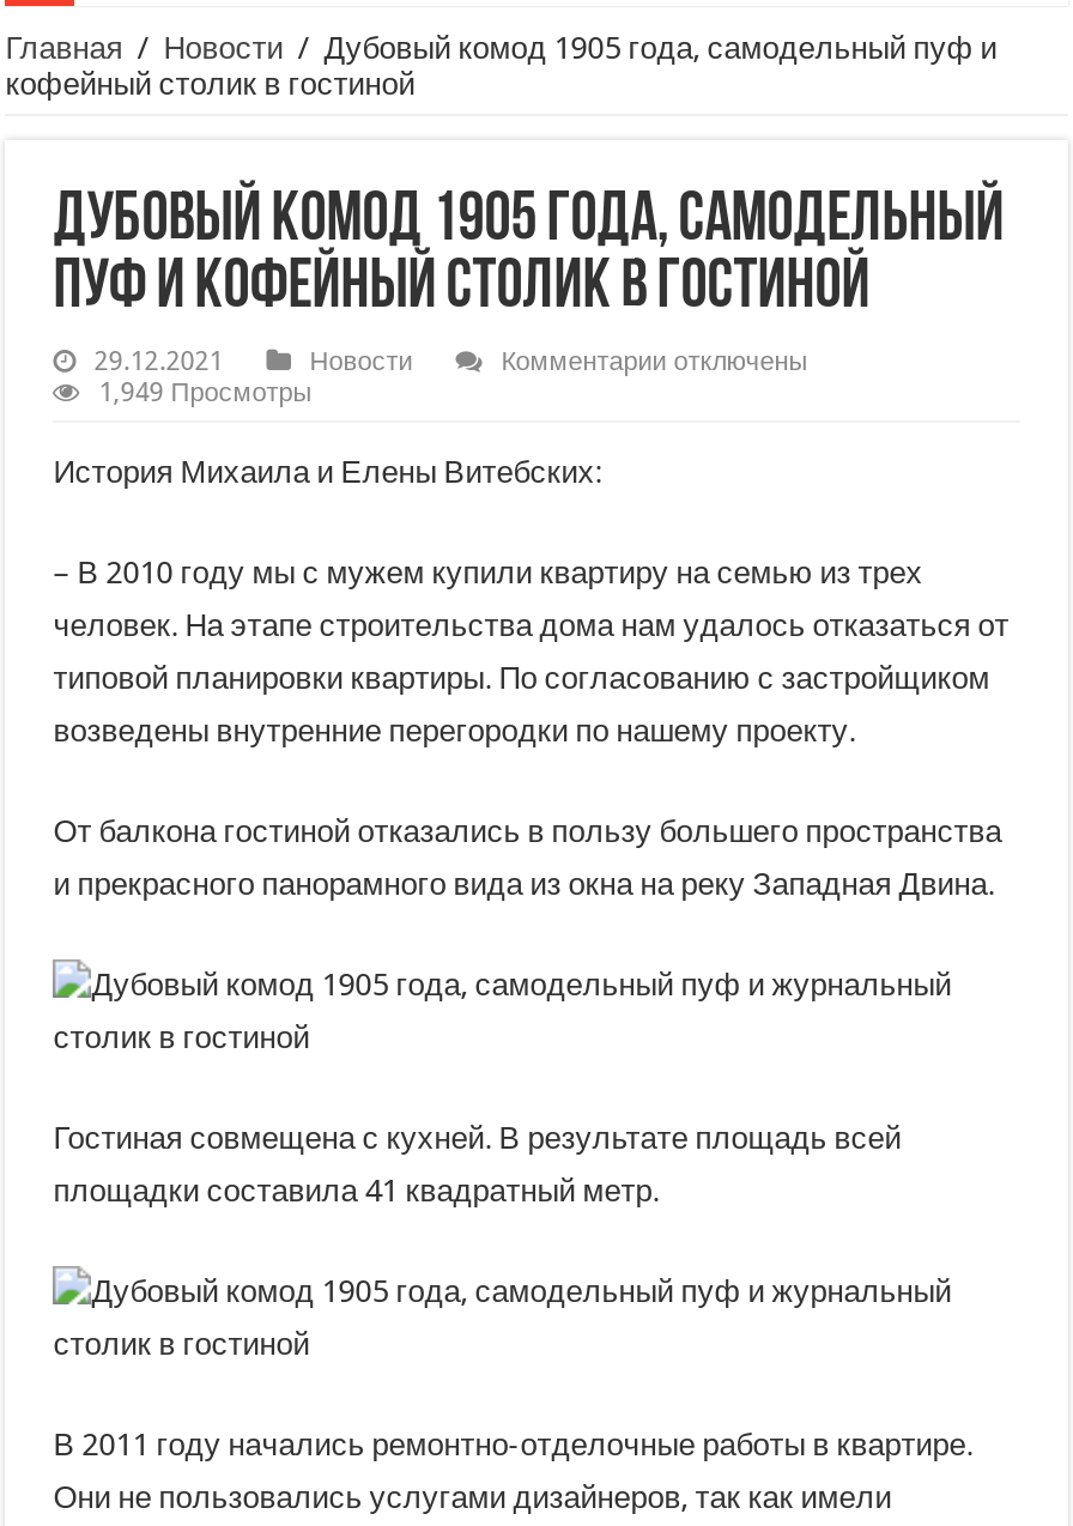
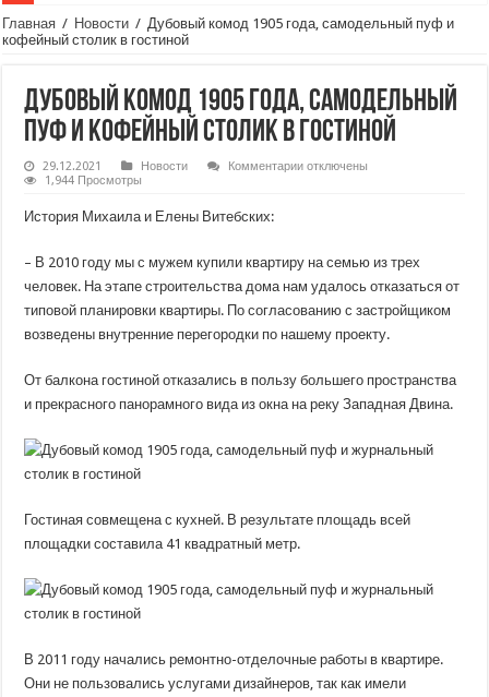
[99,377,312,408] 1,949 Просмотры -> [45,173,142,188] 1,944 Просмотры

